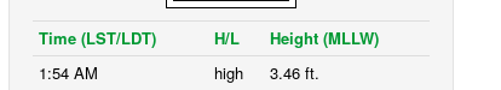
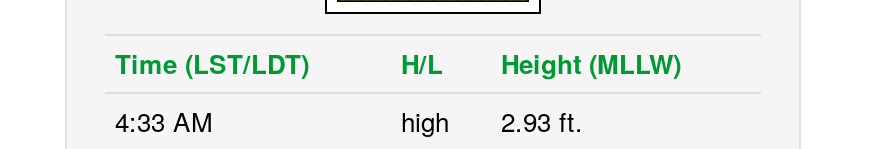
[39,61,98,84] 1:54 AM -> [115,102,213,140] 4:33 AM
[214,61,319,84] high 3.46 ft. -> [401,102,583,140] high 2.93 ft.

